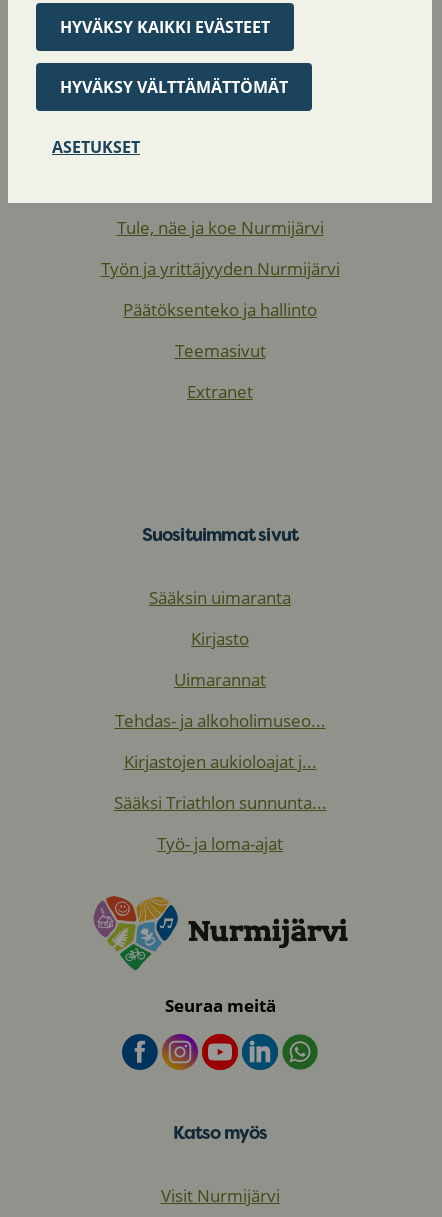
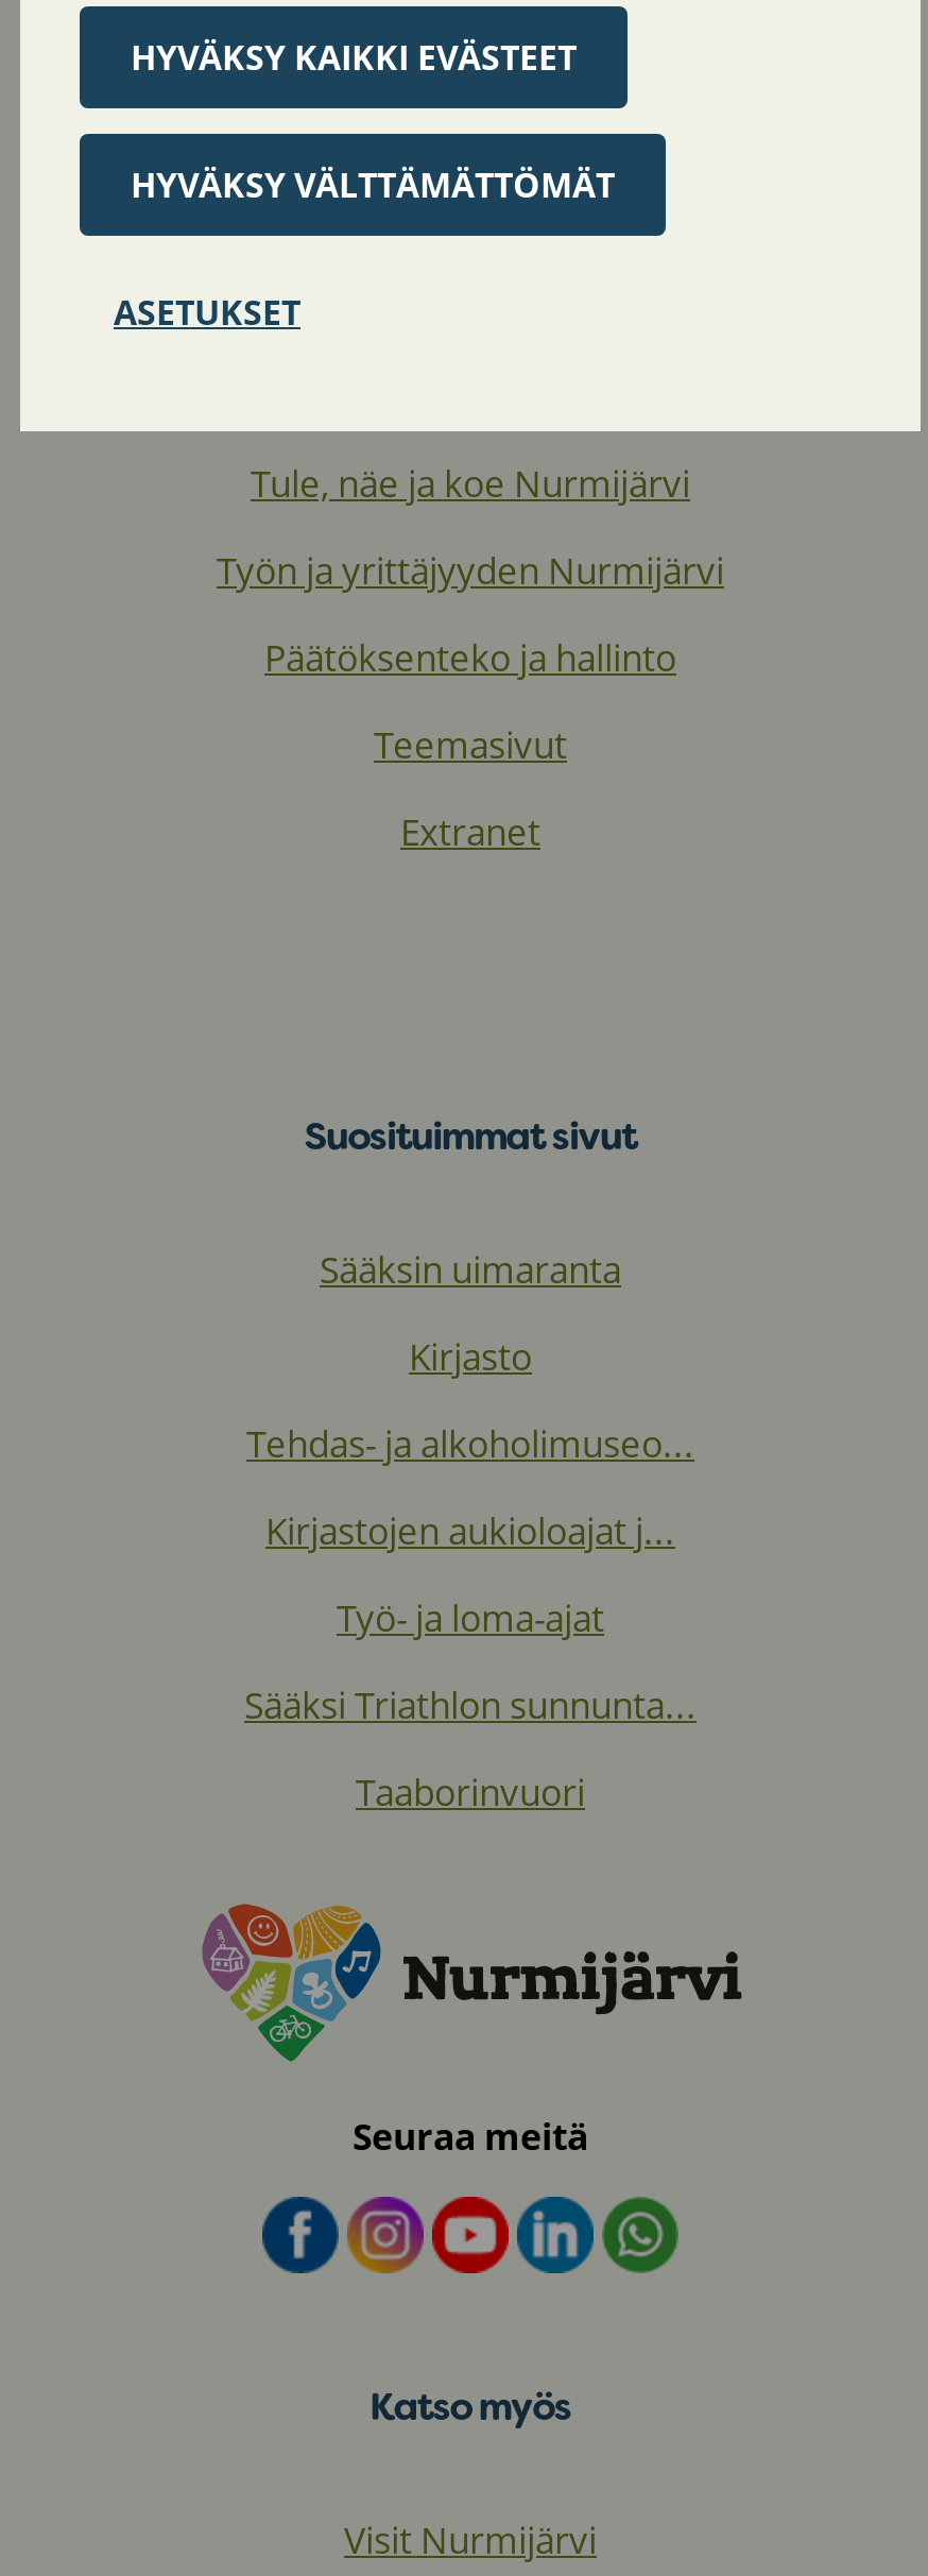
[174,668,266,691] Uimarannat -> none
moved [114,709,325,773] -> [246,1419,694,1555]: Tehdas- ja alkoholimuseo... | Kirjastojen aukioloajat j...
none -> [356,1768,585,1816] Taaborinvuori
moved [157,832,283,855] -> [337,1593,604,1642]: Työ- ja loma-ajat

